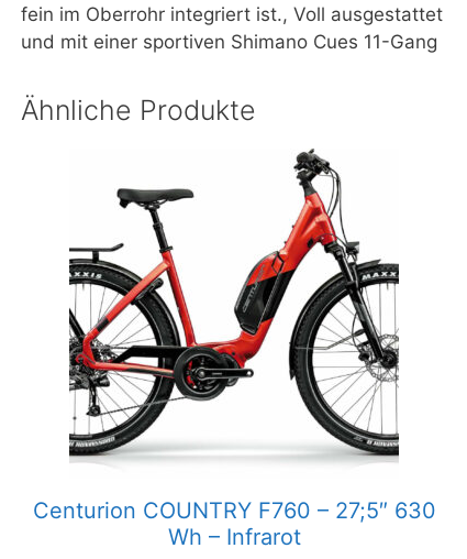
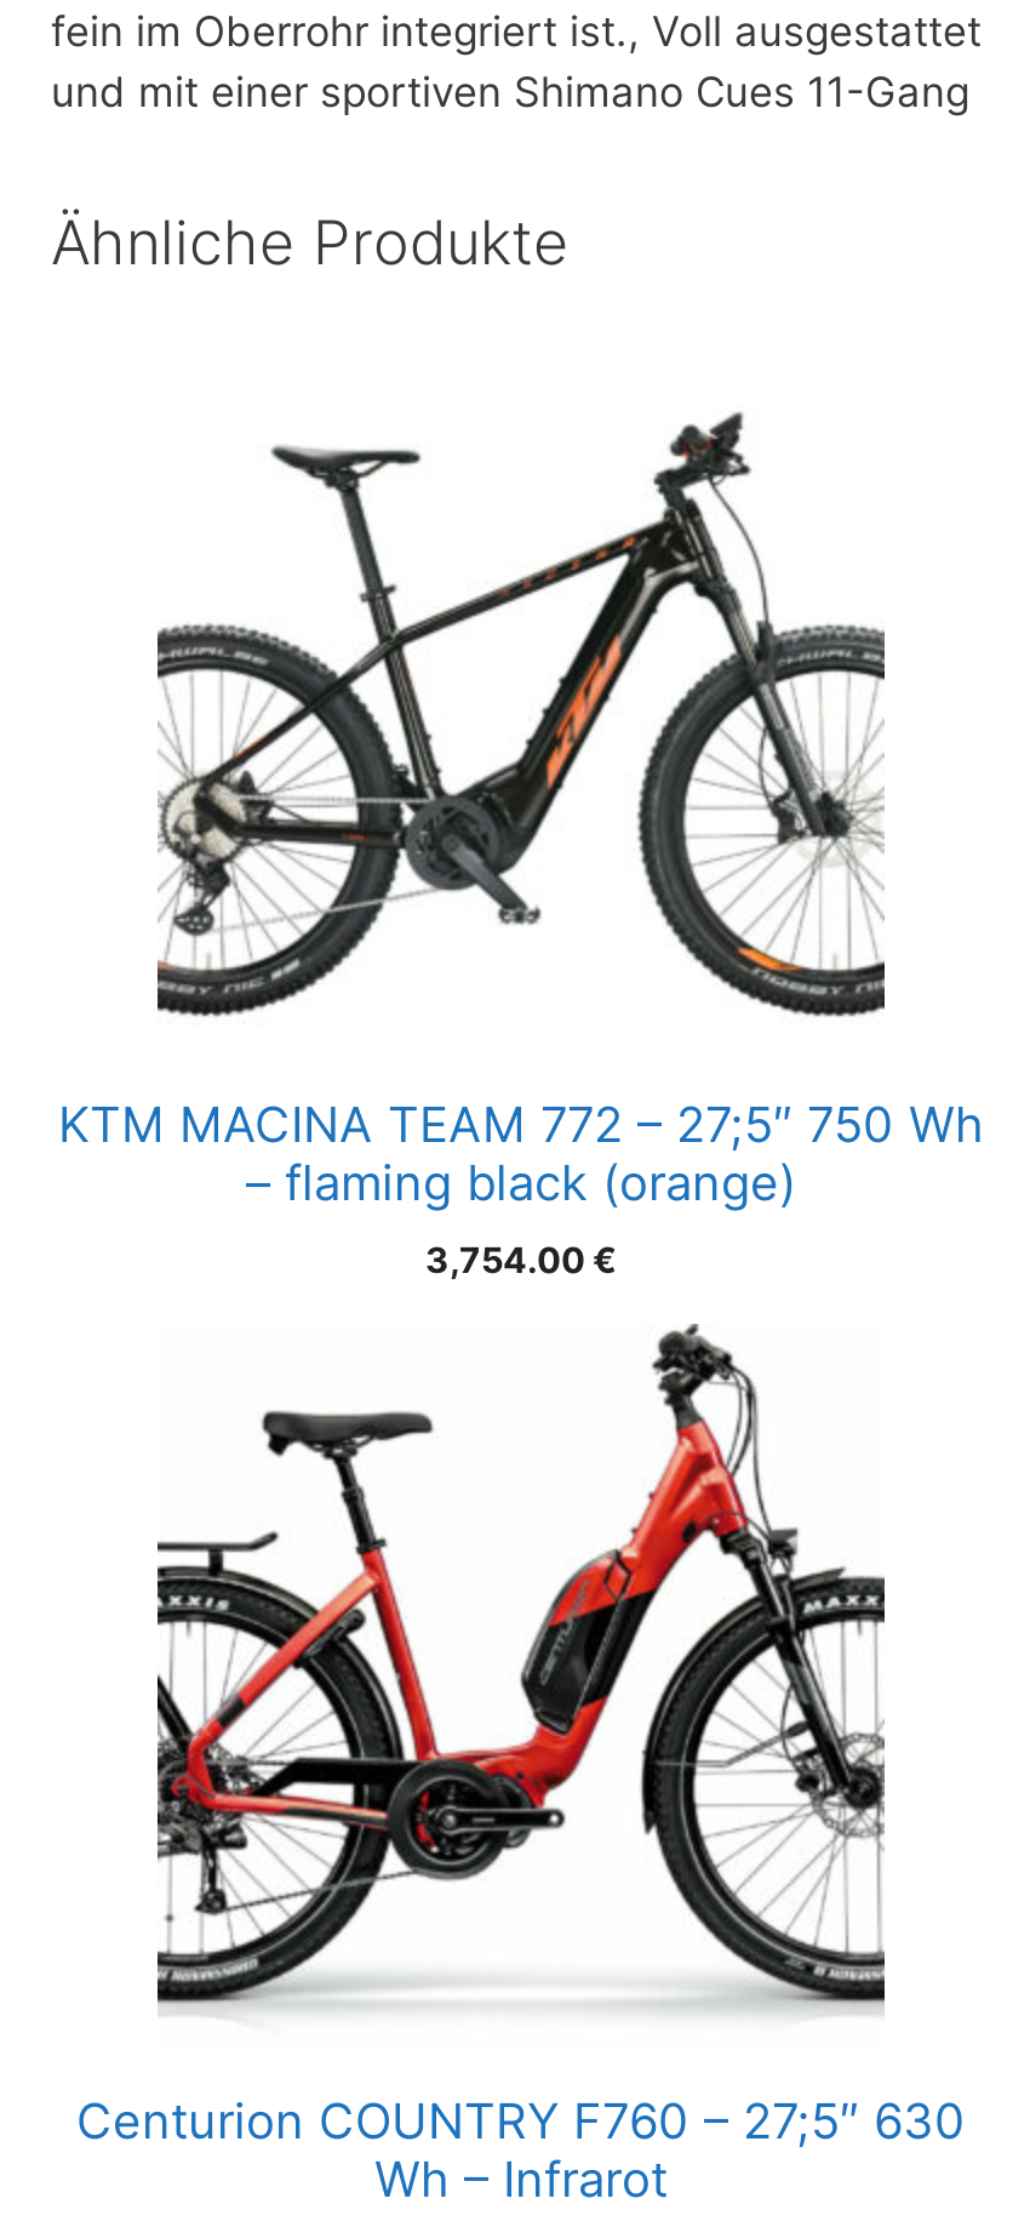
none -> [58,412,984,1282] [image] | KTM MACINA TEAM 772 – 27;5″ 750 Wh | – flaming black (orange) | 3,754.00 €

